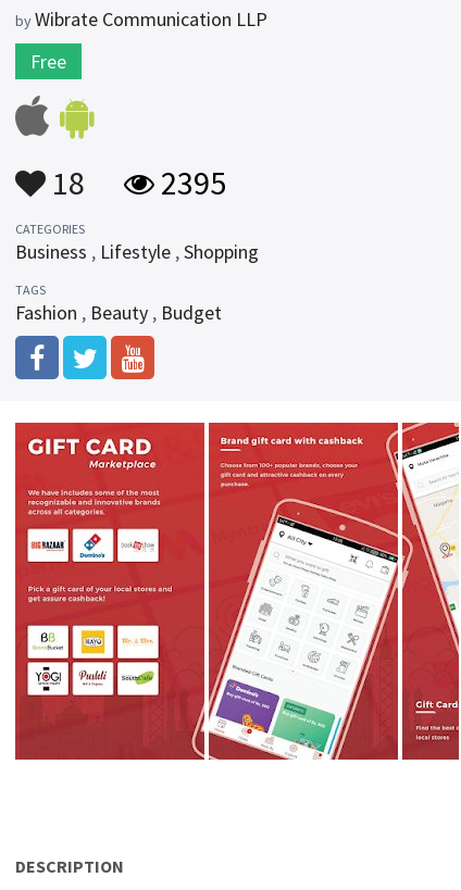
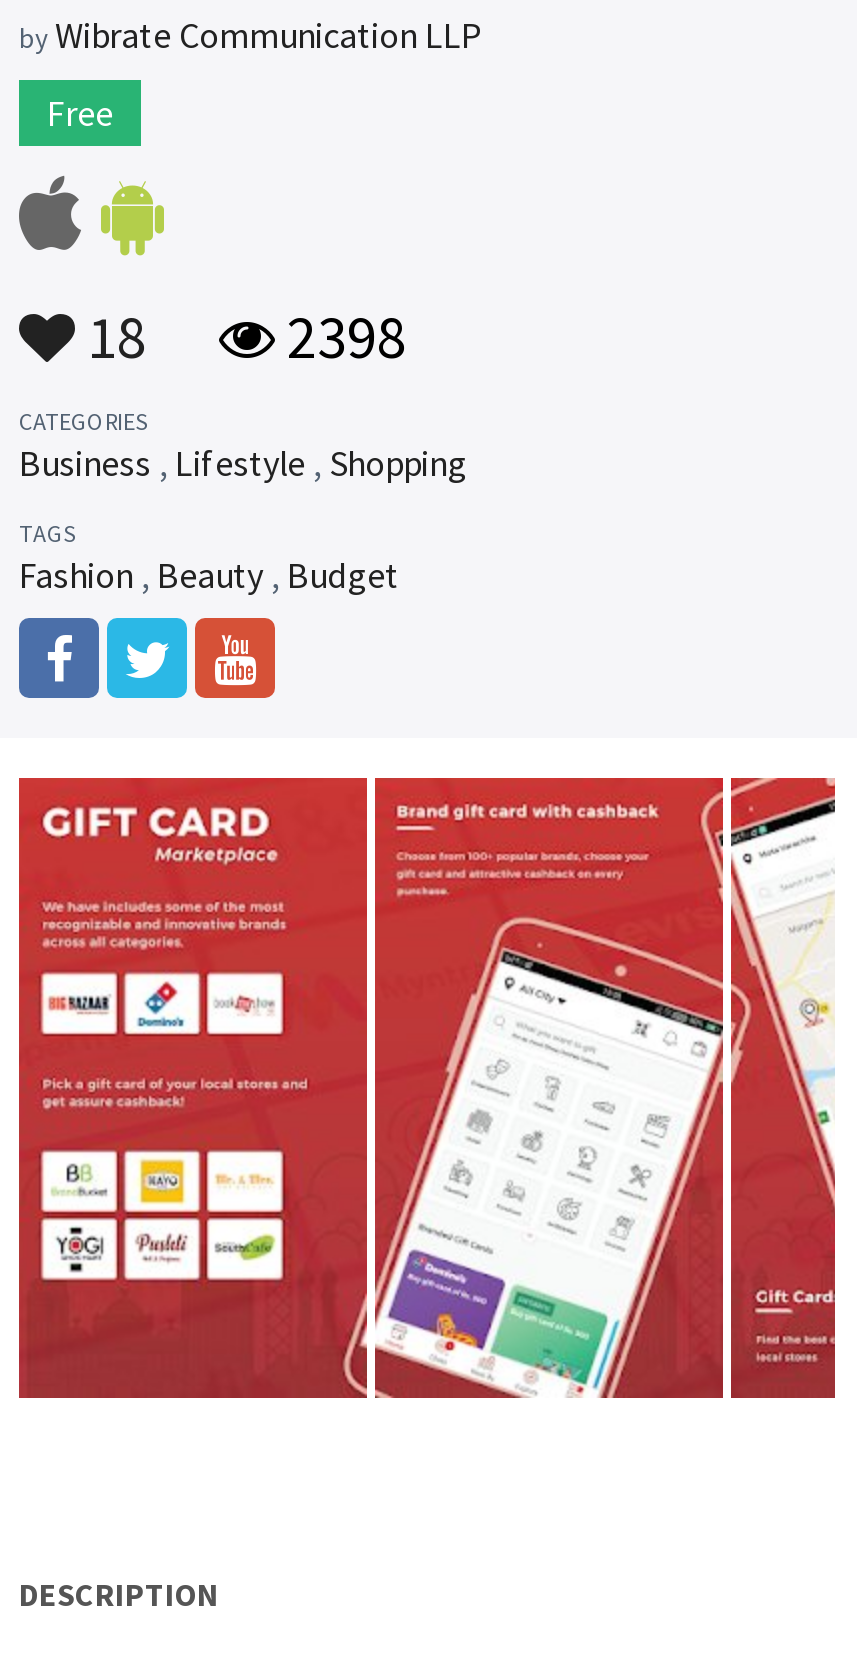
[46,162,226,203] 18 2395 -> [75,298,407,374] 18 2398

